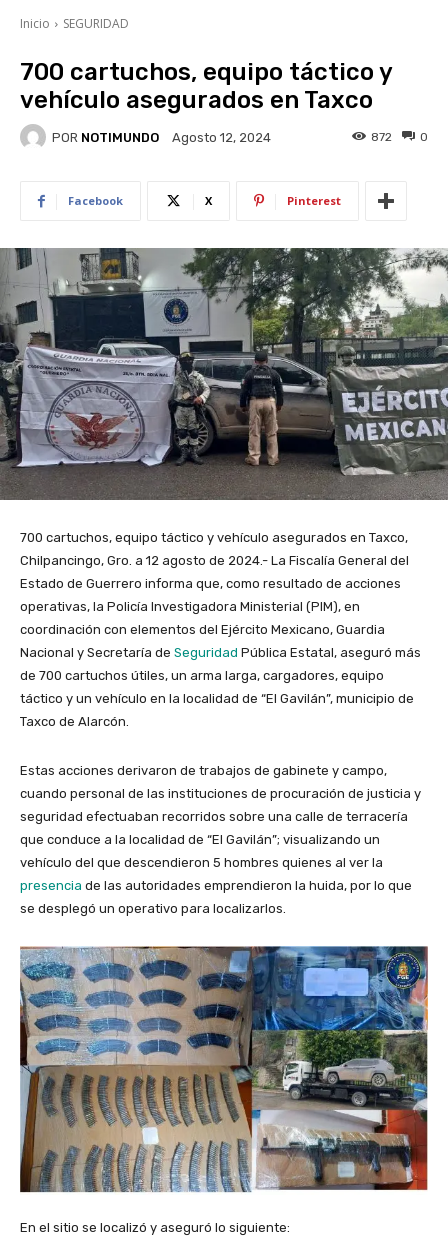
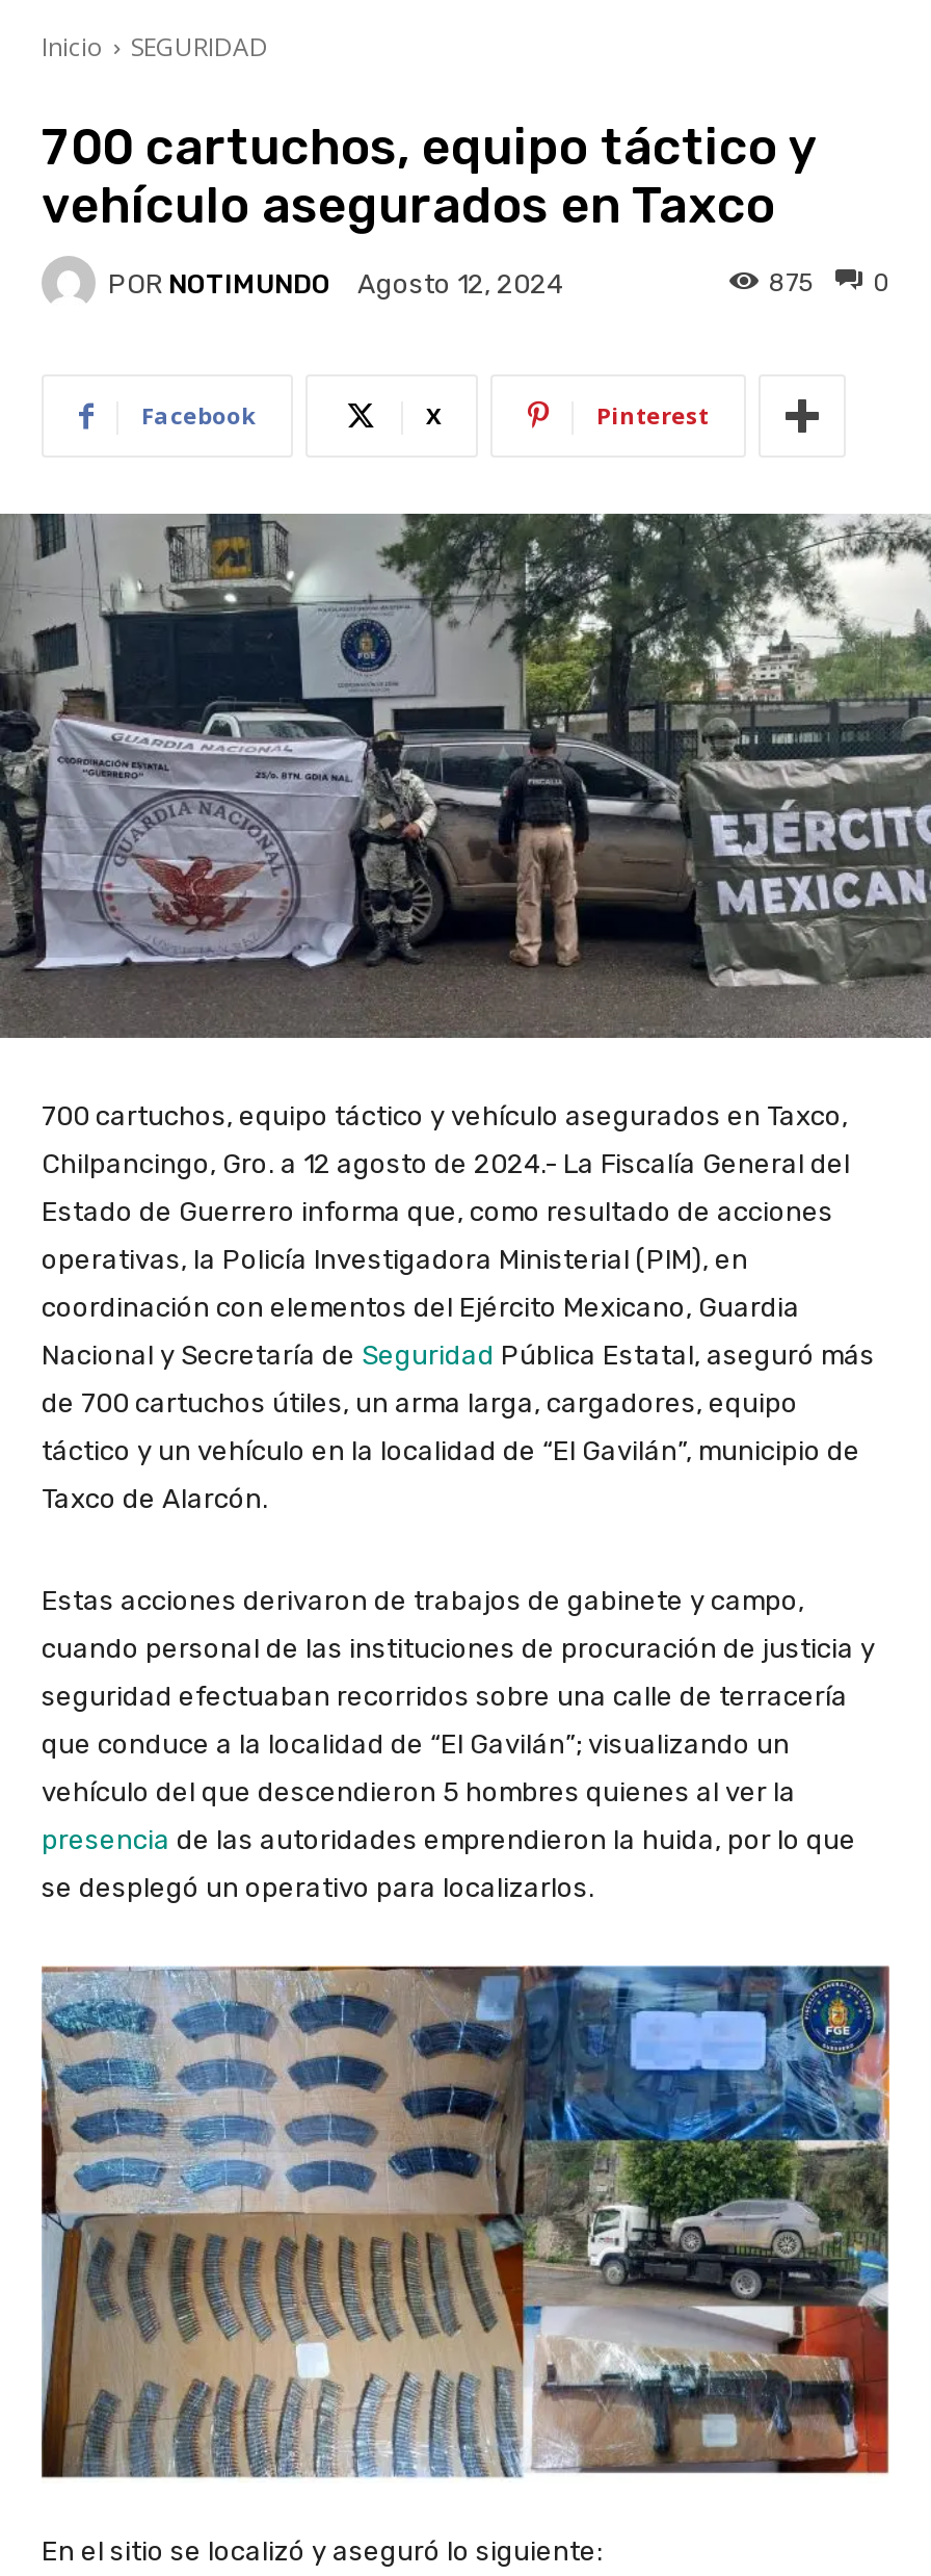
[371,130,428,144] 872 0 -> [769,268,889,297] 875 0

